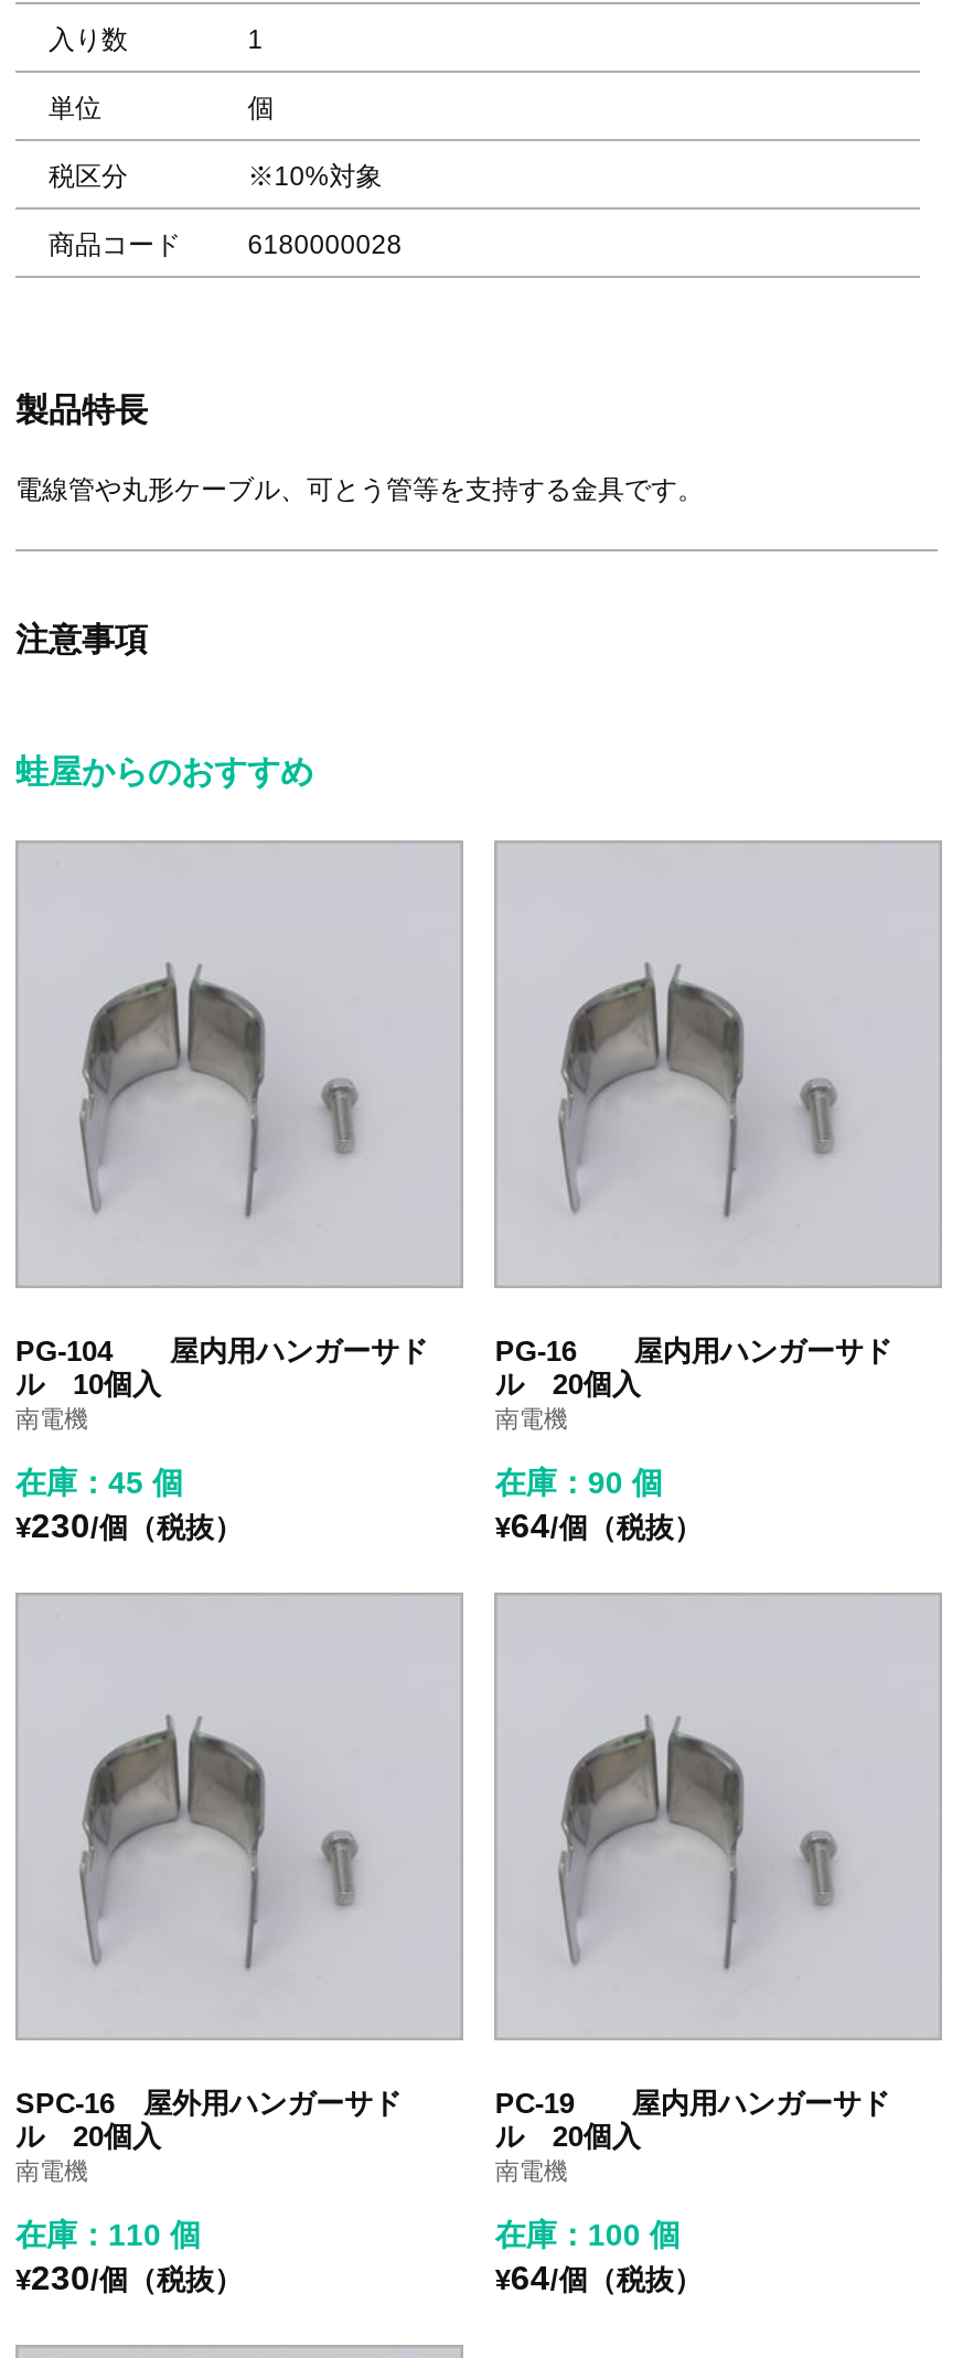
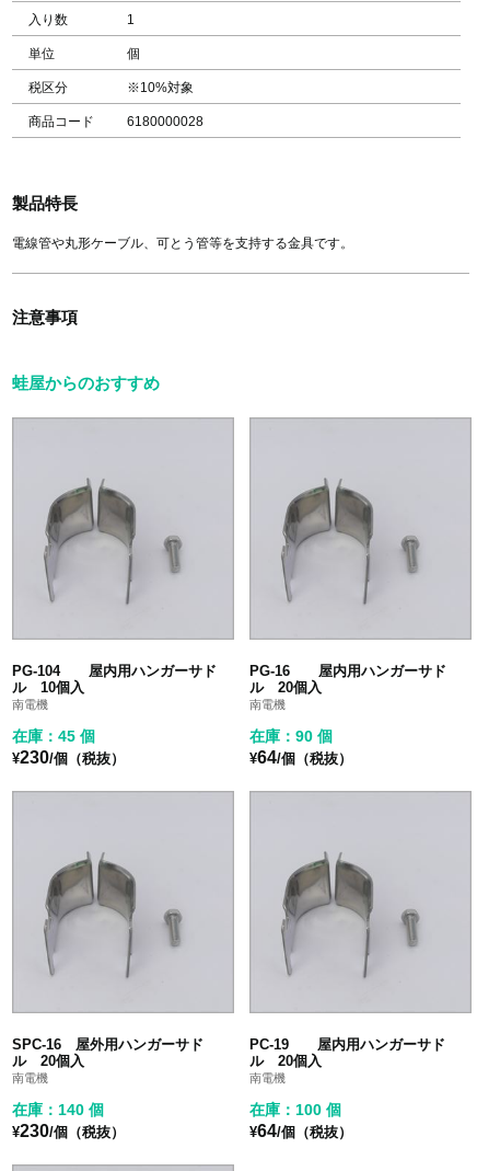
[15,2216,201,2252] 在庫：110 個 -> [12,1101,104,1118] 在庫：140 個

